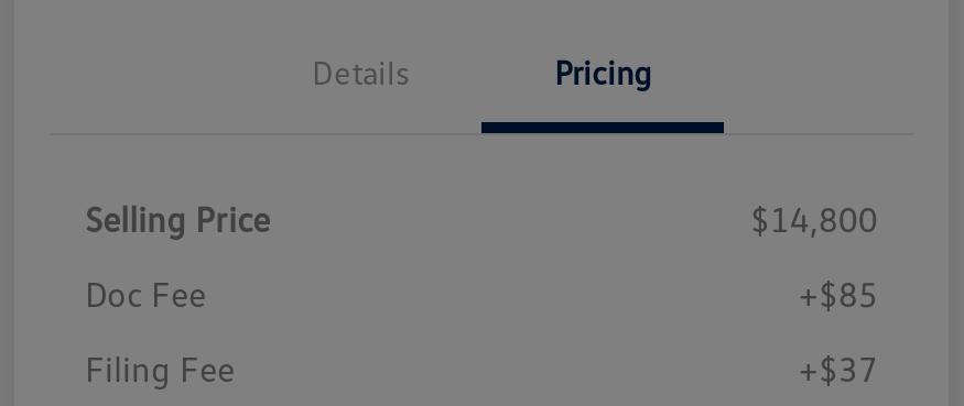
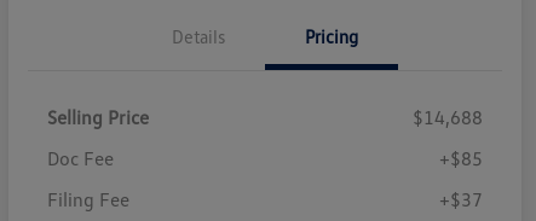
[750,197,878,241] $14,800 -> [413,105,483,129] $14,688

